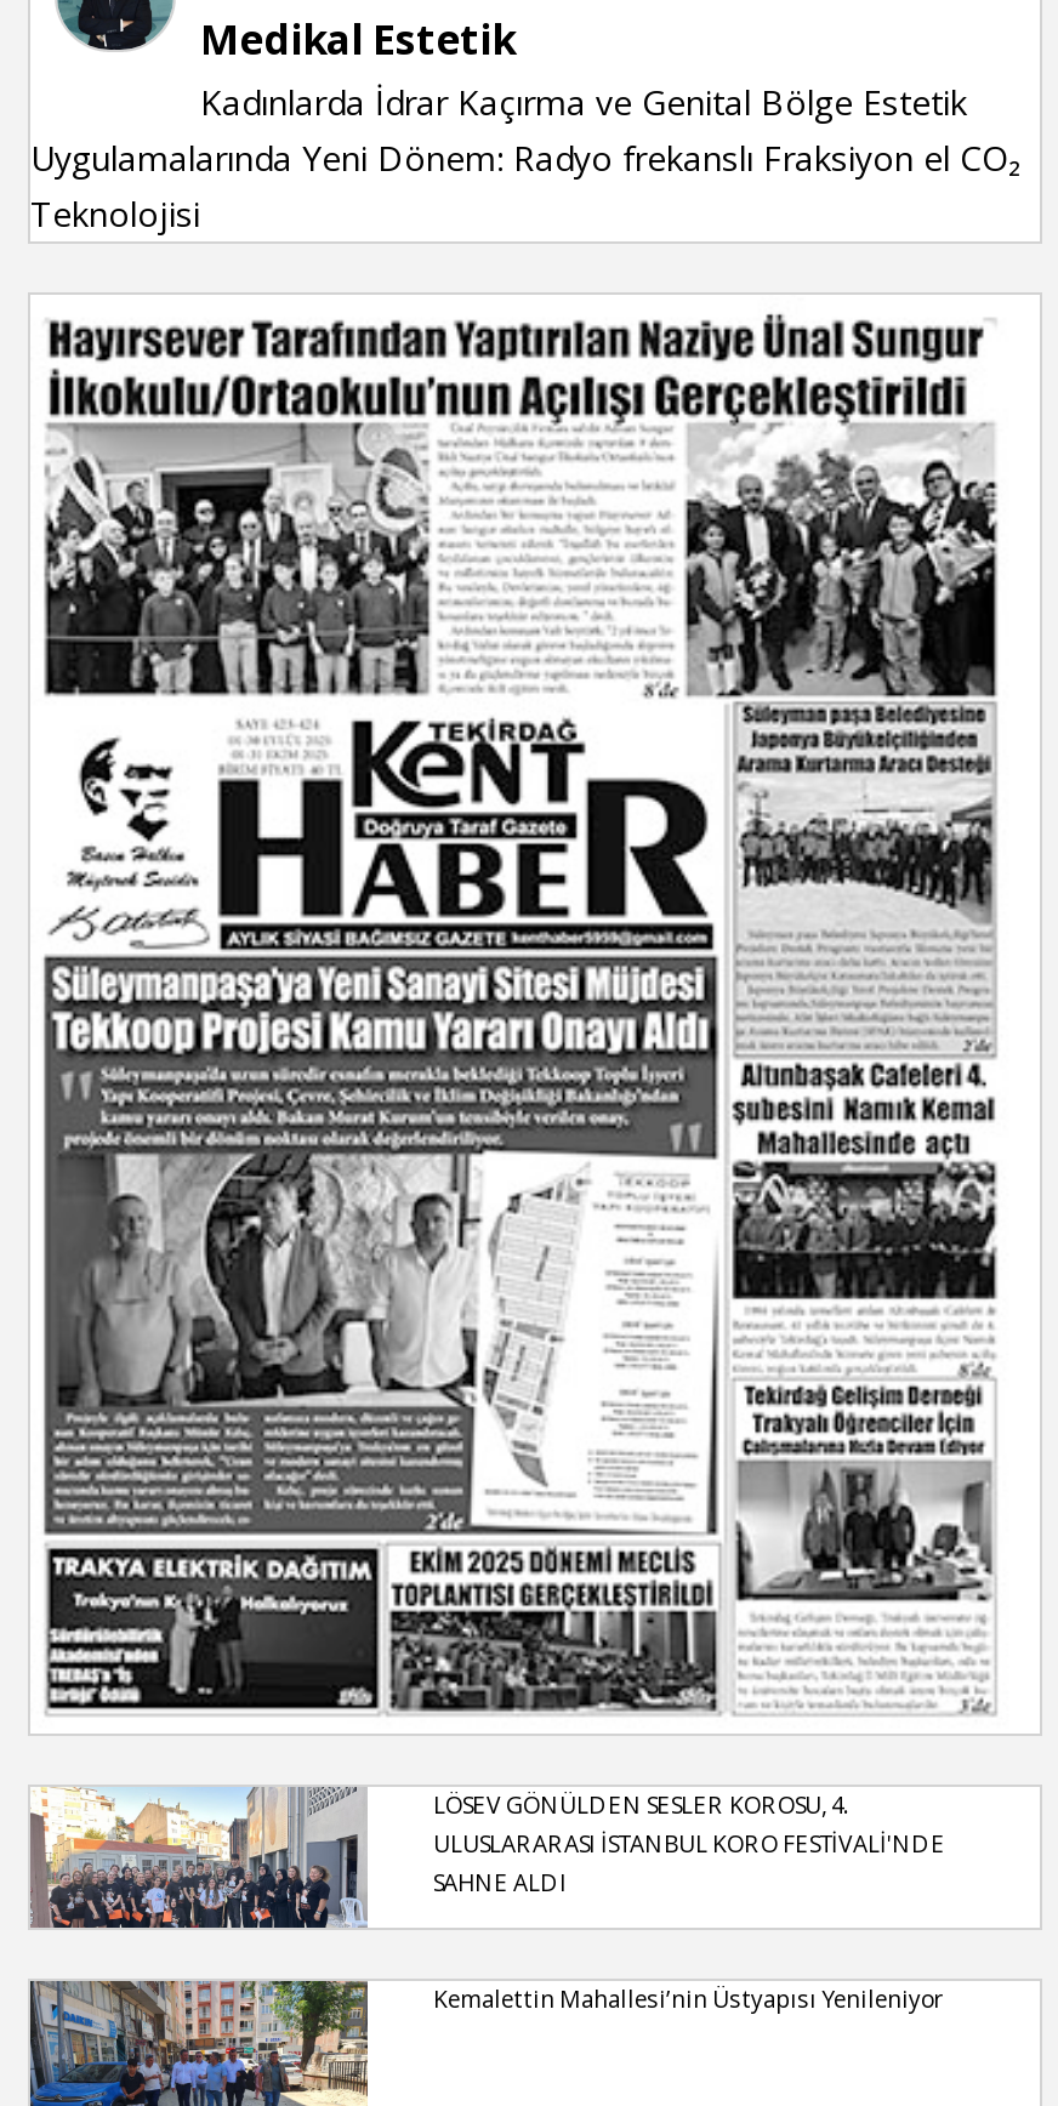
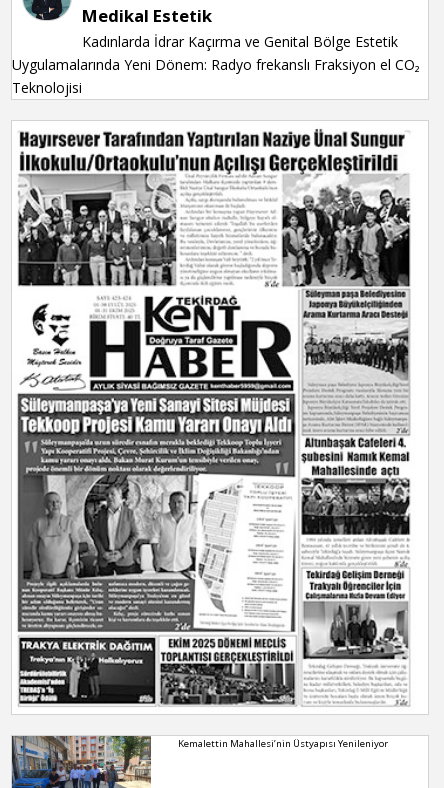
[28,1786,945,1931] [image] | LÖSEV GÖNÜLDEN SESLER KOROSU, 4. | ULUSLARARASI İSTANBUL KORO FESTİVALİ'NDE | SAHNE ALDI -> none

